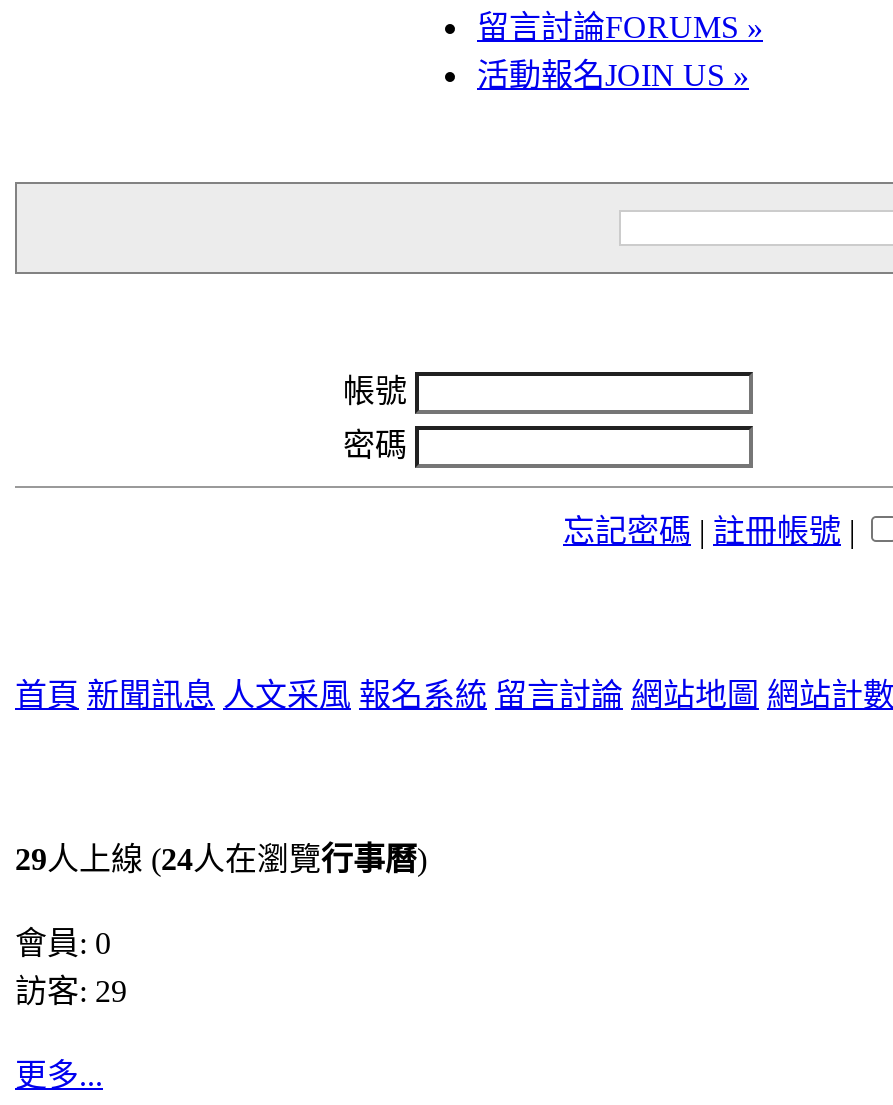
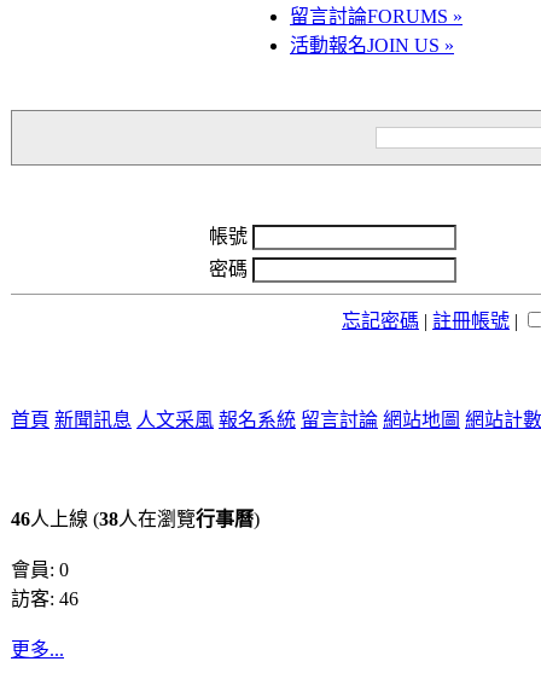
[15,842,427,876] 29人上線 (24人在瀏覽行事曆) -> [11,509,260,529] 46人上線 (38人在瀏覽行事曆)
[15,974,127,1008] 訪客: 29 -> [11,588,78,609] 訪客: 46

